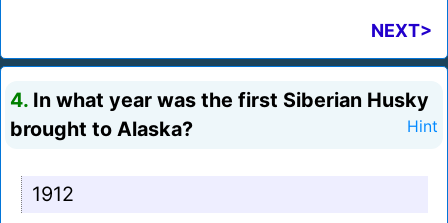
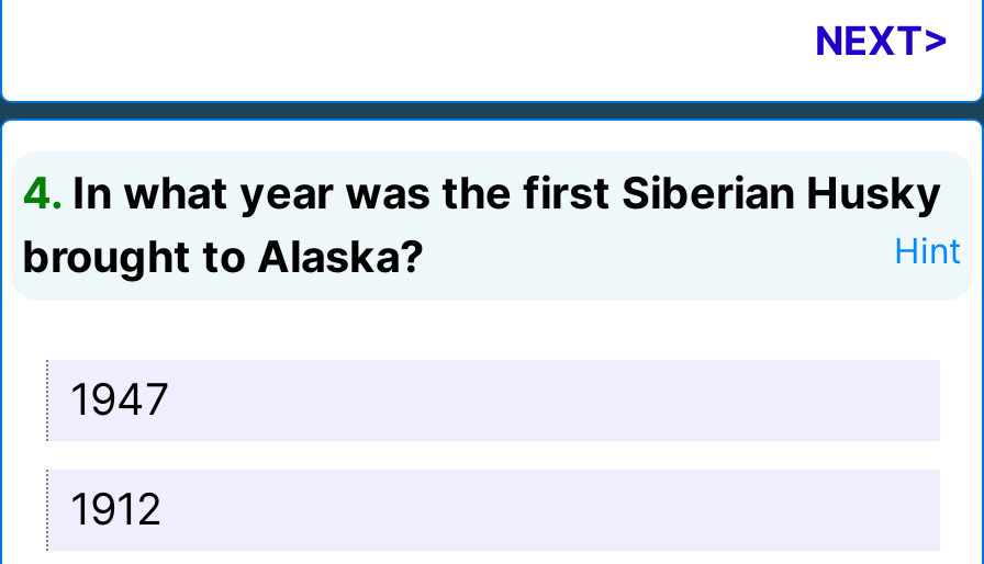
none -> [70,373,169,426] 1947

